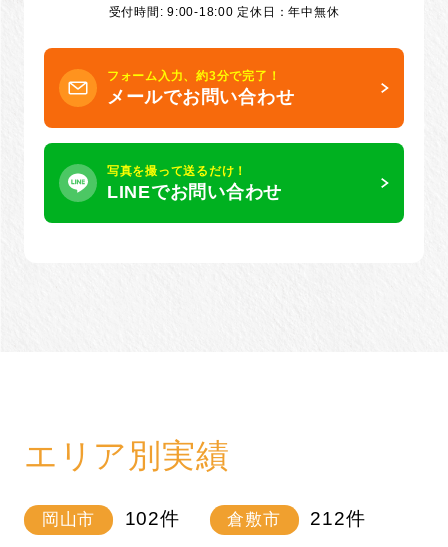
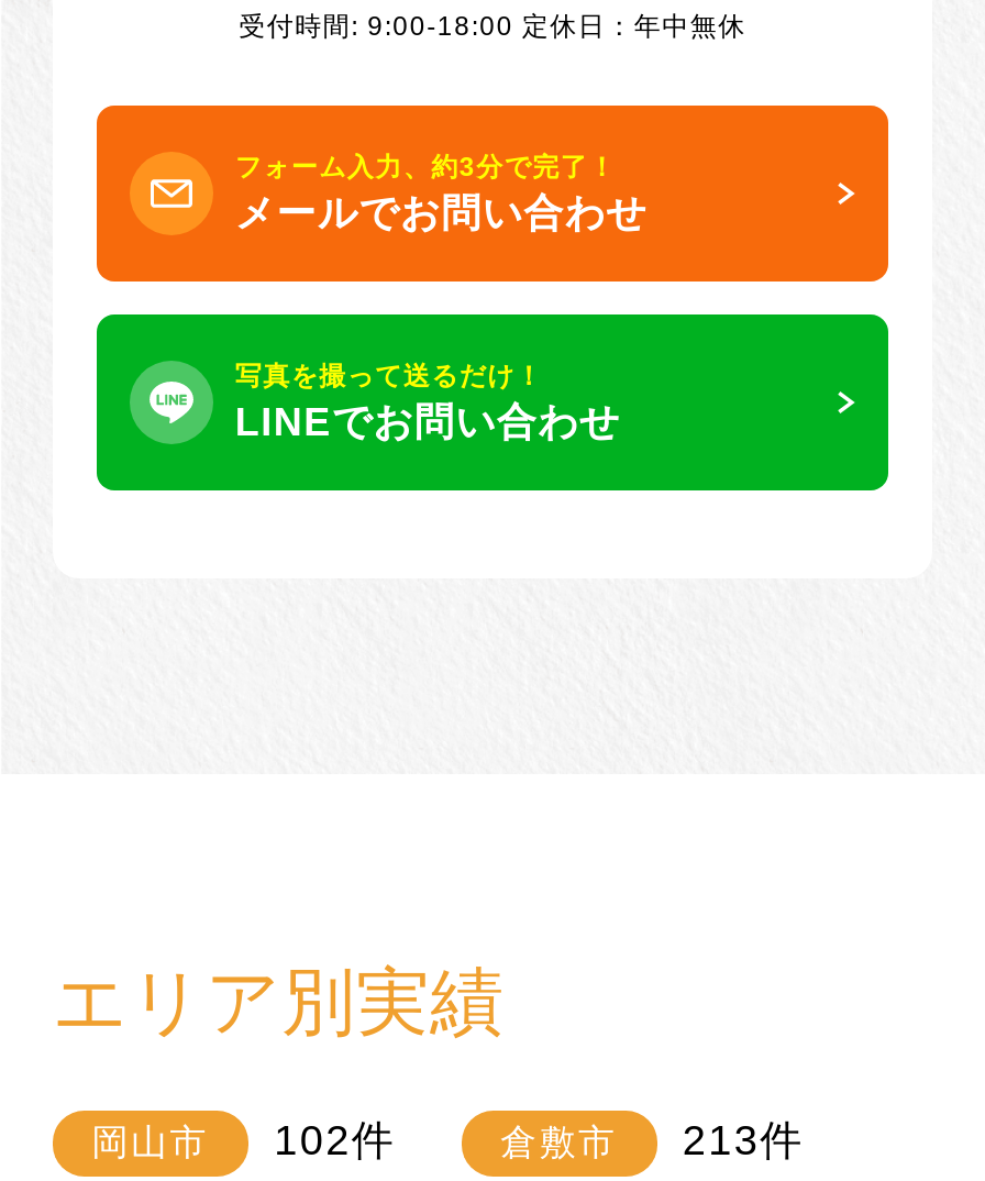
[227,508,365,529] 倉敷市 212件 -> [500,1117,803,1163] 倉敷市 213件

